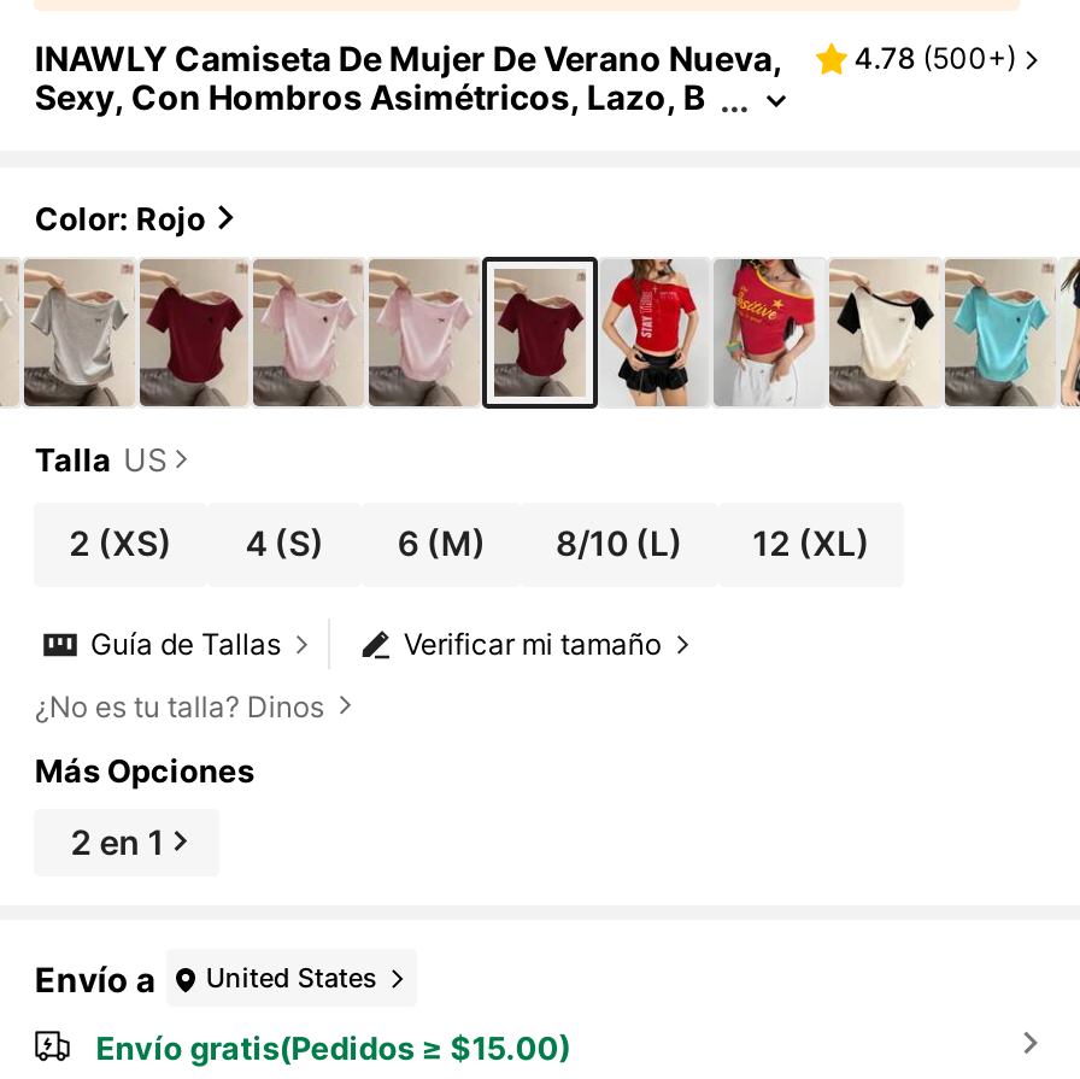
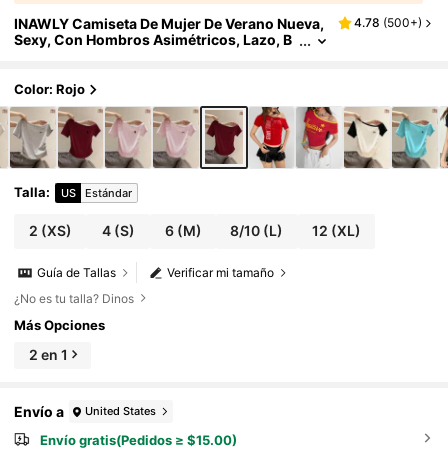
[34,439,167,478] Talla US -> [14,184,132,200] Talla: | US | Estándar

